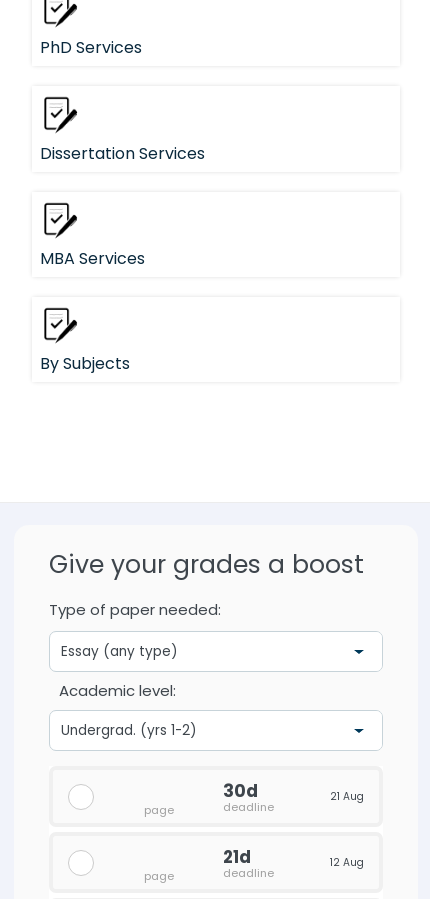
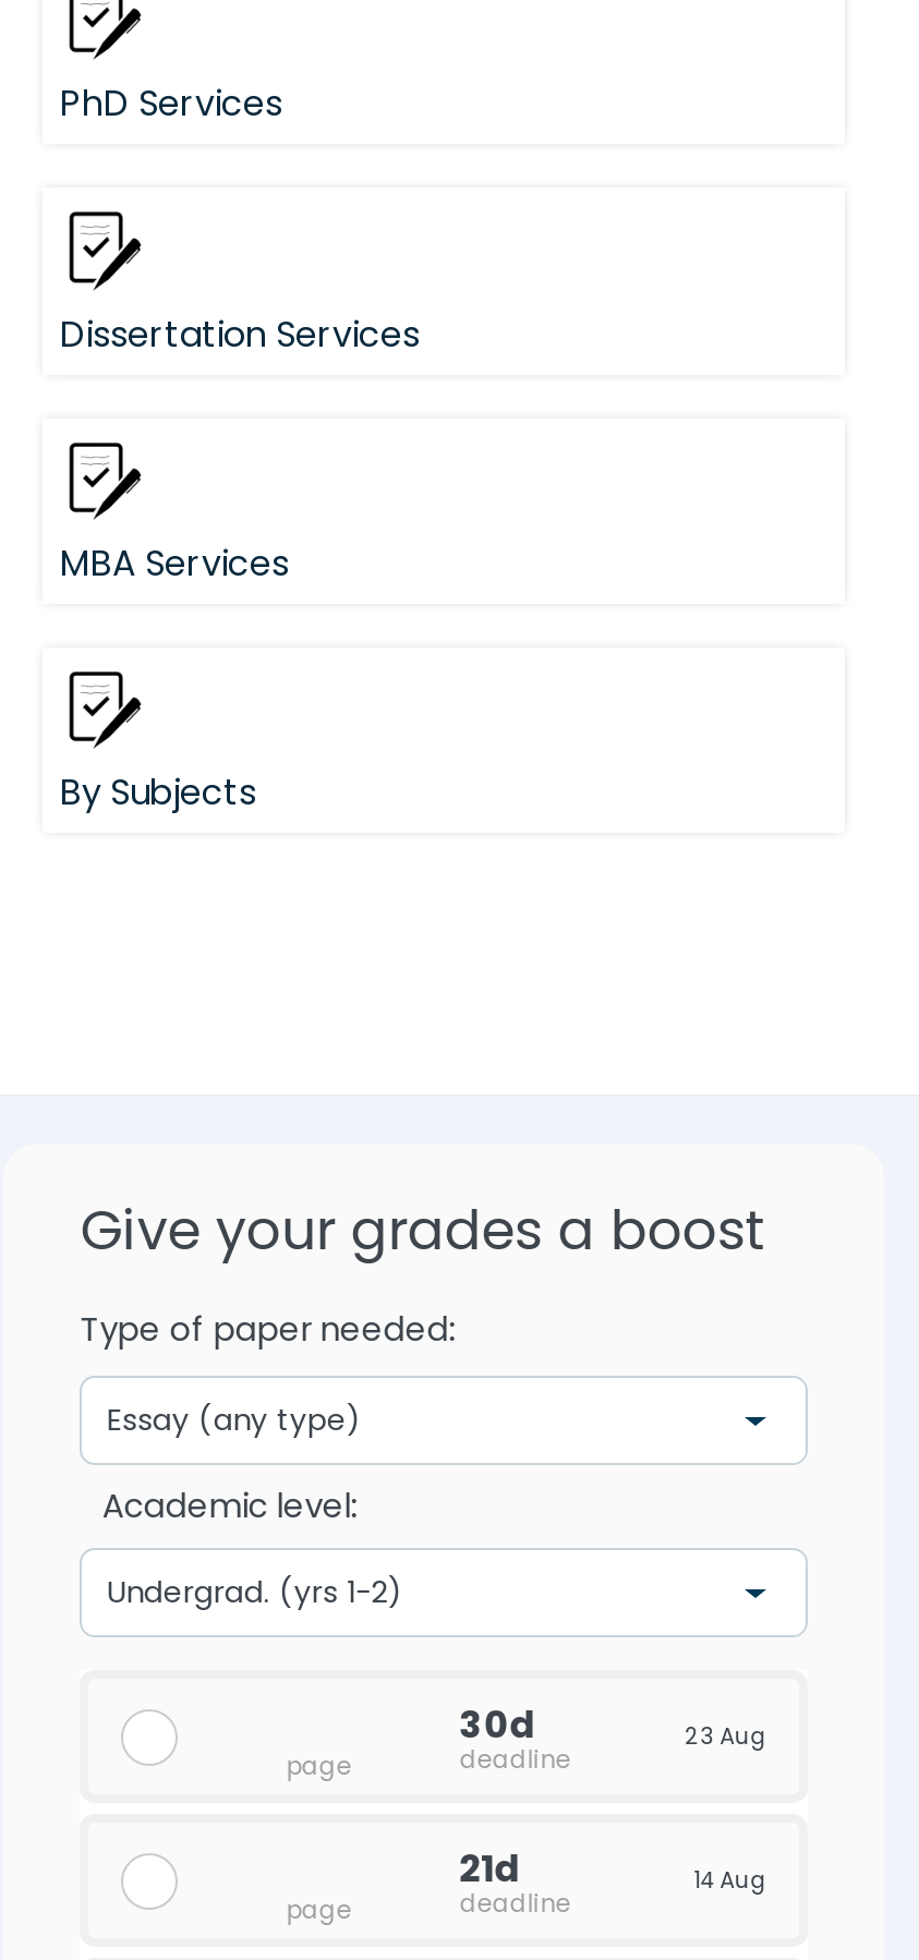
[330,789,364,804] 21 Aug -> [685,1721,766,1754] 23 Aug
[330,855,364,870] 12 Aug -> [694,1865,766,1898] 14 Aug

